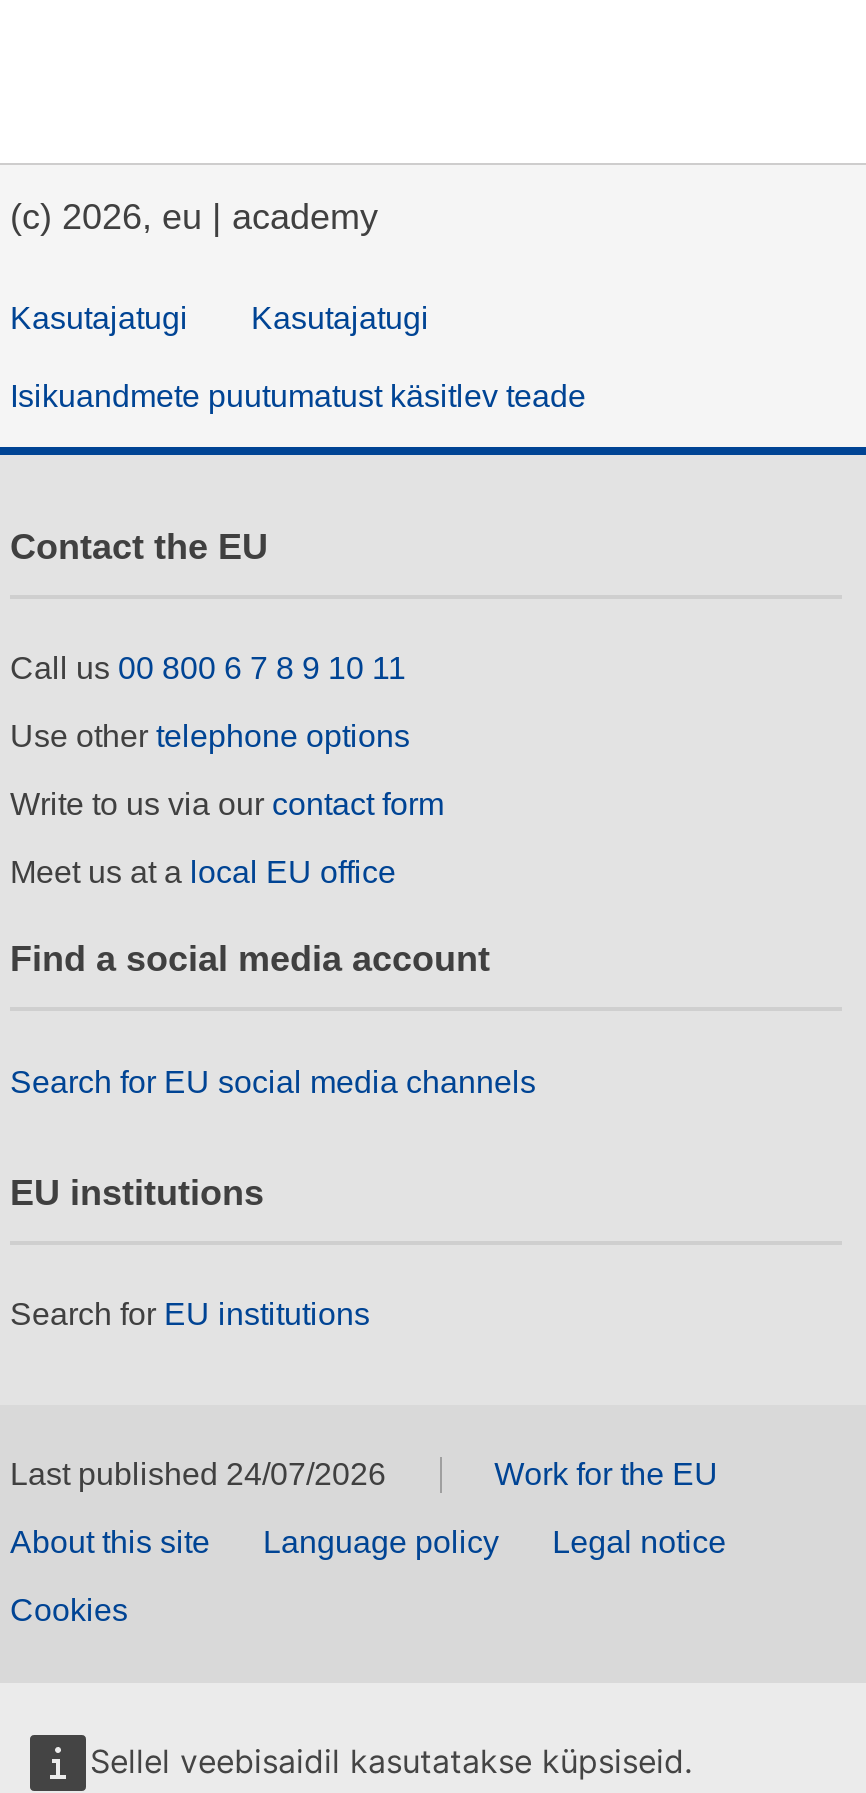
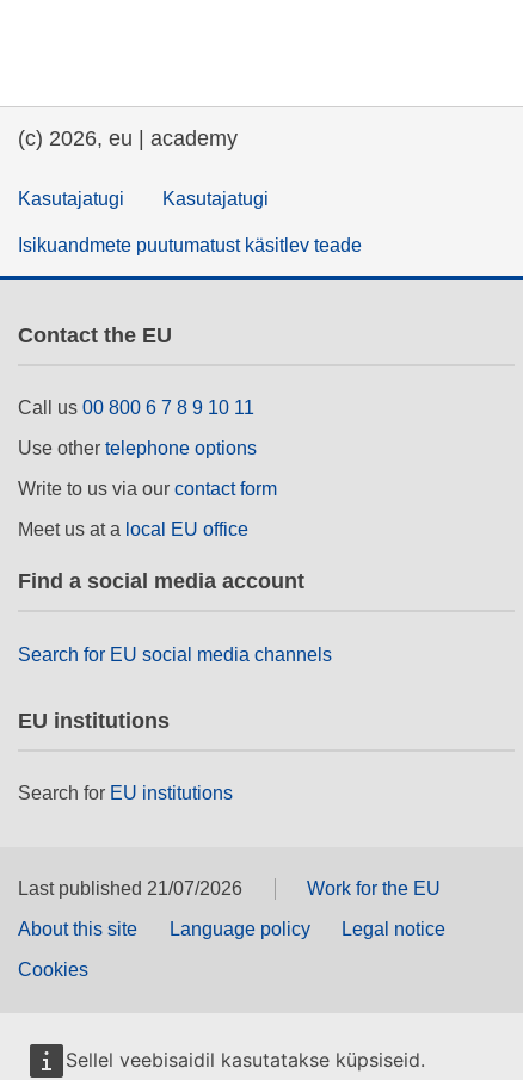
[10,1458,386,1492] Last published 24/07/2026 -> [18,879,242,899] Last published 21/07/2026

